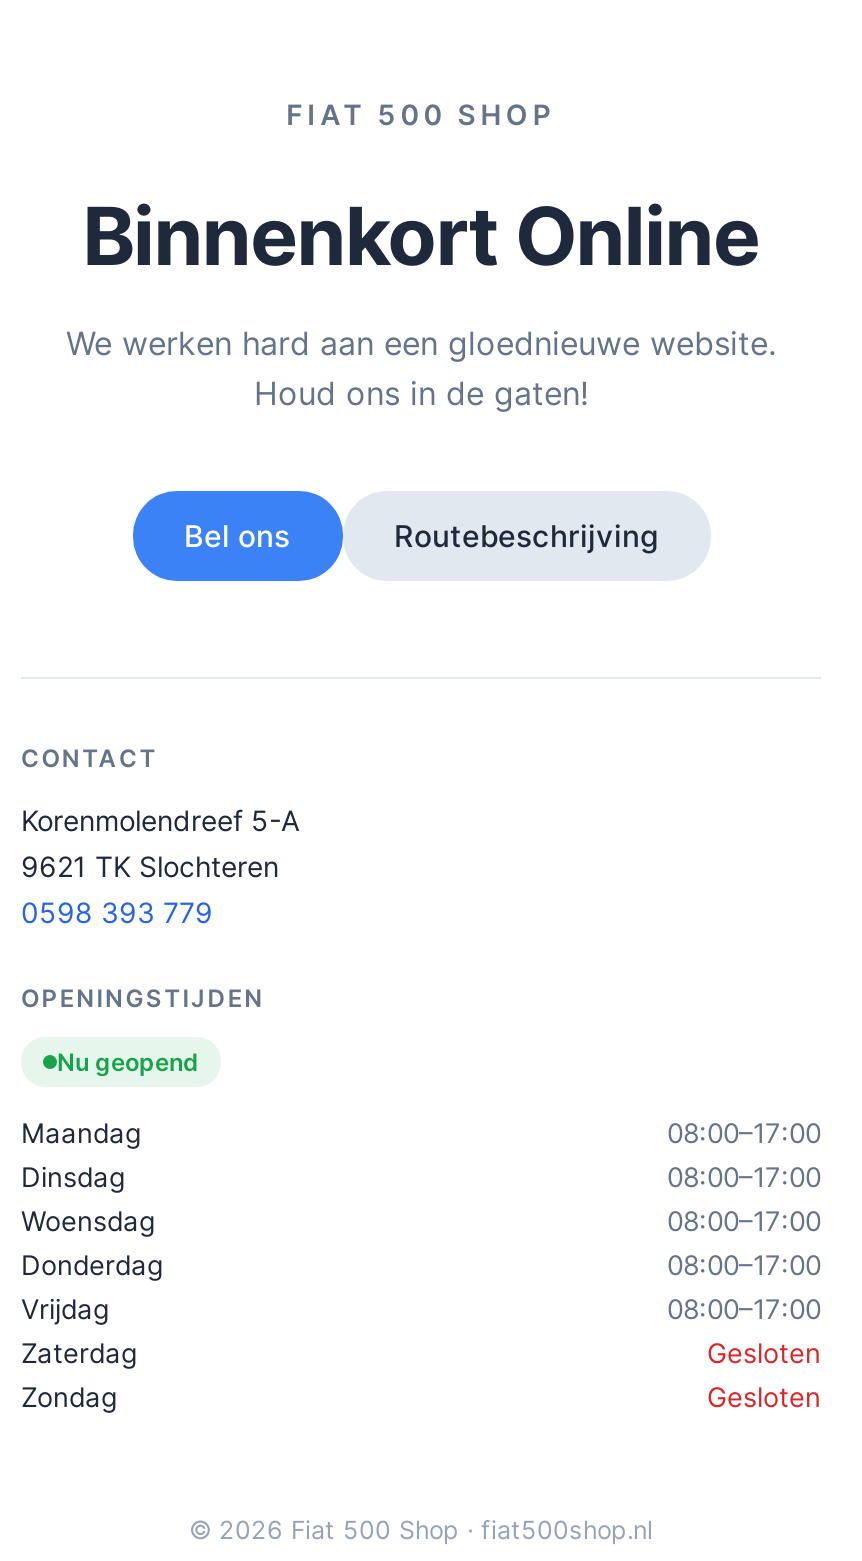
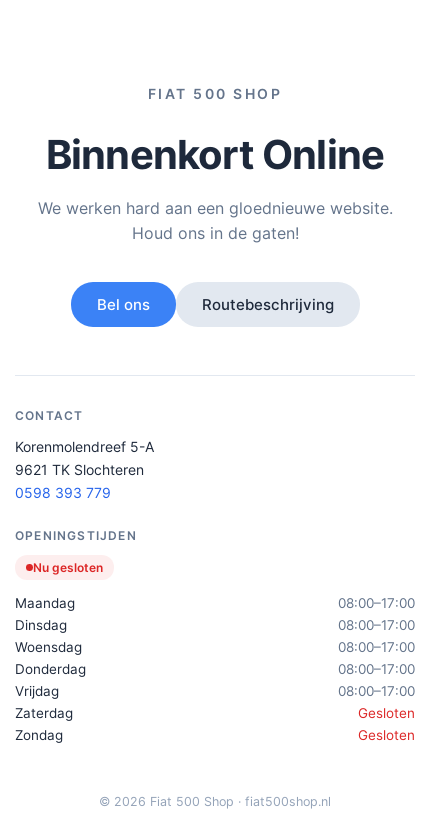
[57,1047,199,1077] Nu geopend -> [33,560,103,575] Nu gesloten

